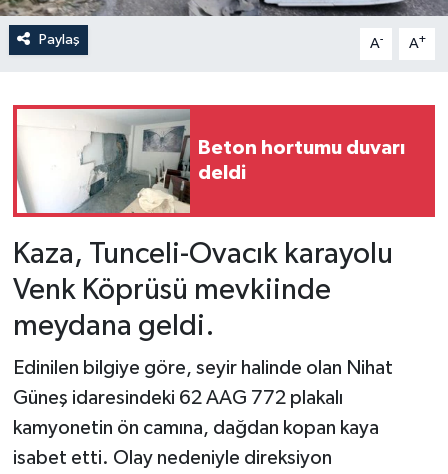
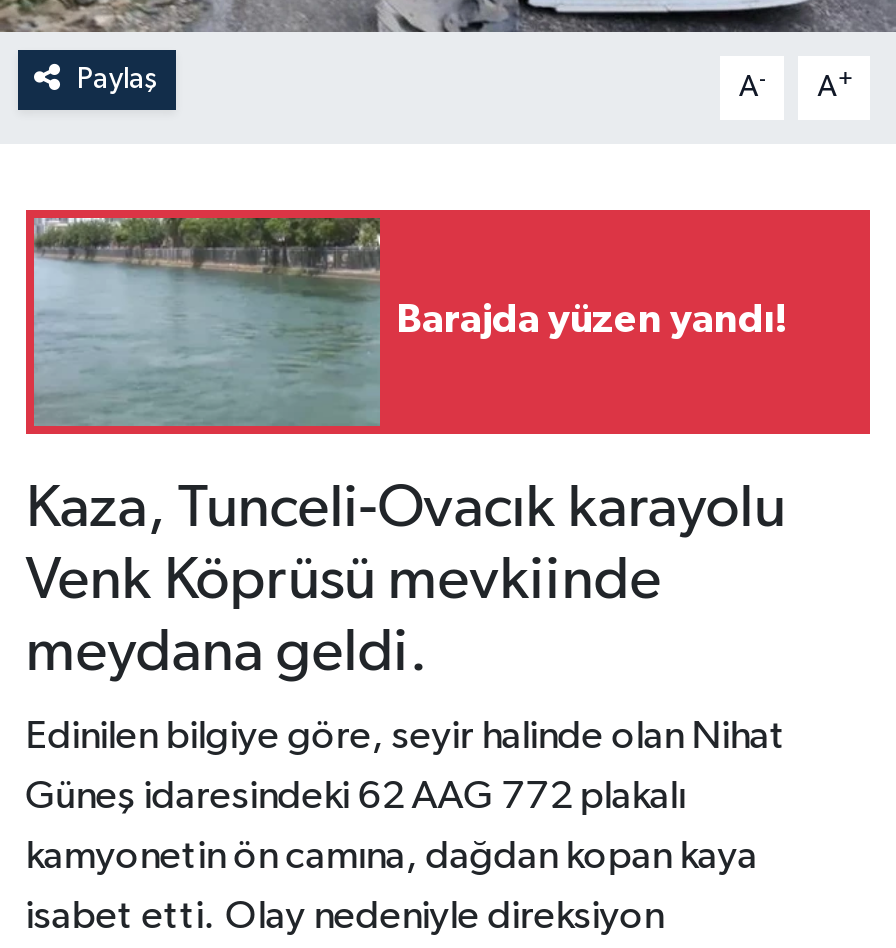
[16,108,405,214] [image] | Beton hortumu duvarı | deldi -> [32,216,786,428] [image] | Barajda yüzen yandı!

